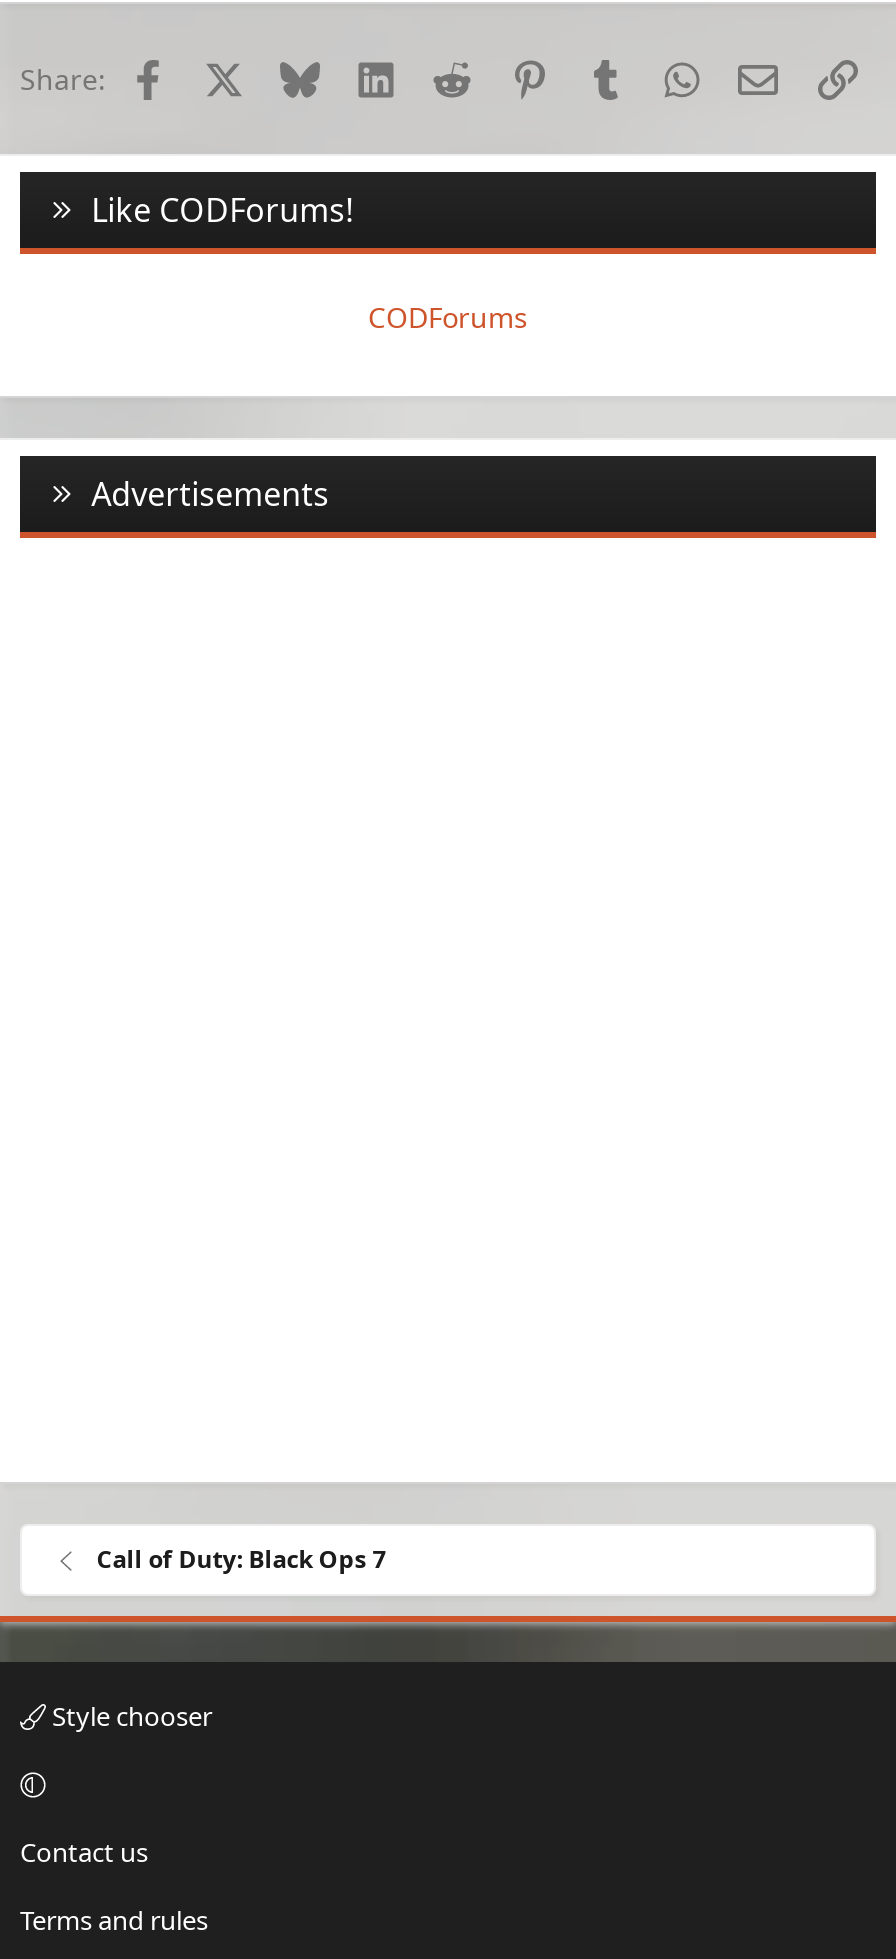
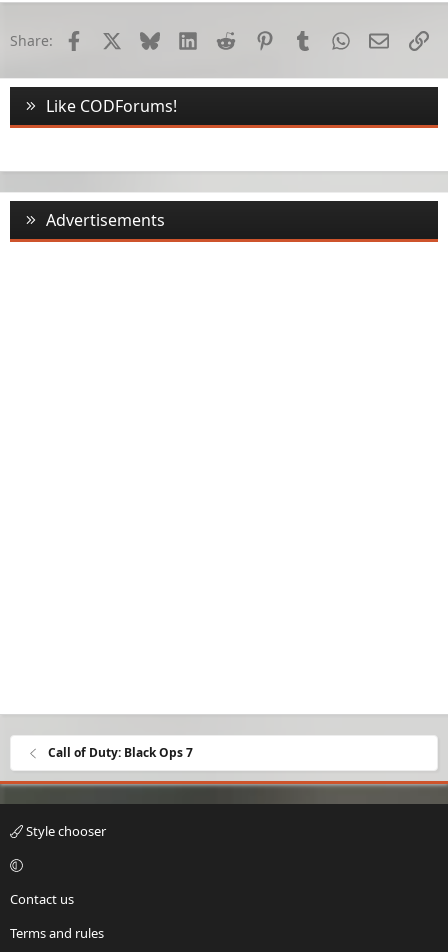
[368,299,528,337] CODForums -> none

